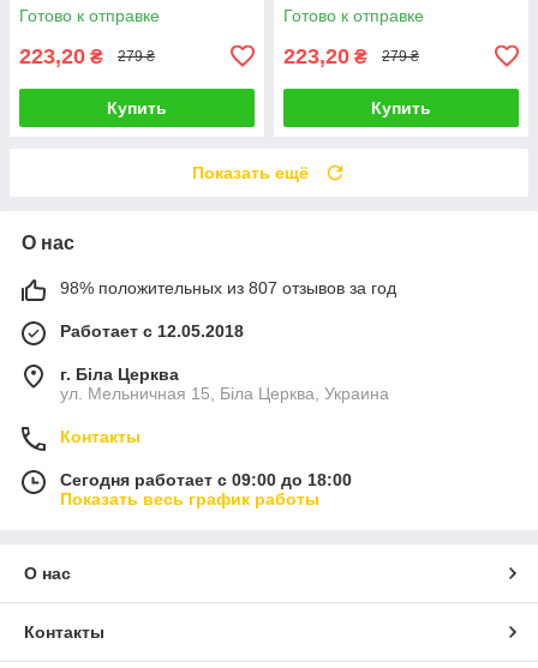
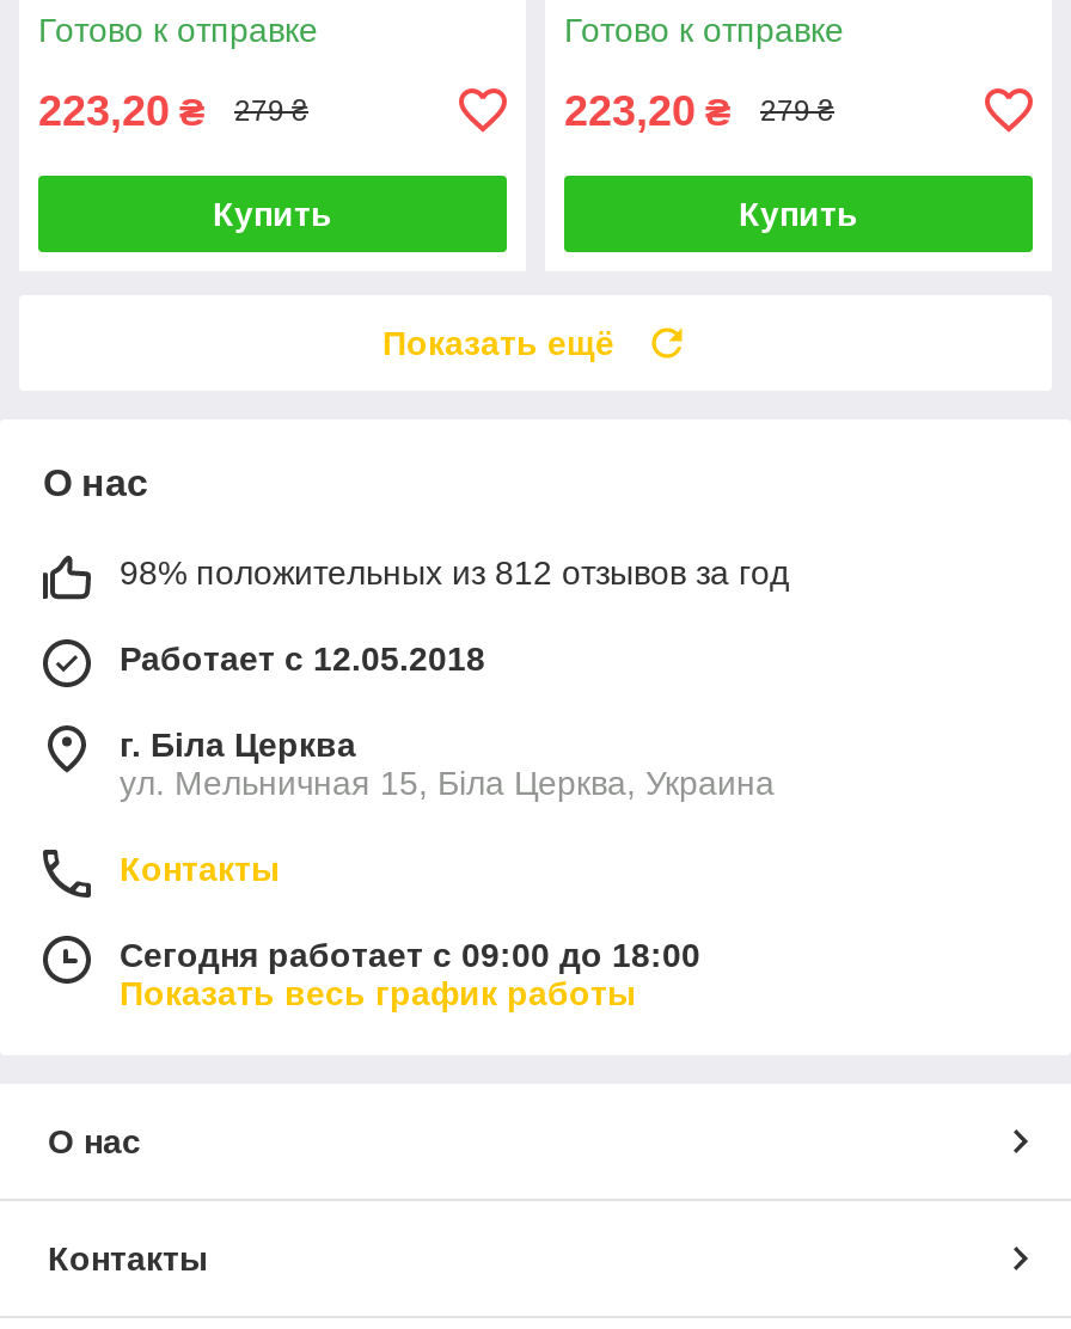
[60,278,396,297] 98% положительных из 807 отзывов за год -> [120,553,789,591] 98% положительных из 812 отзывов за год

